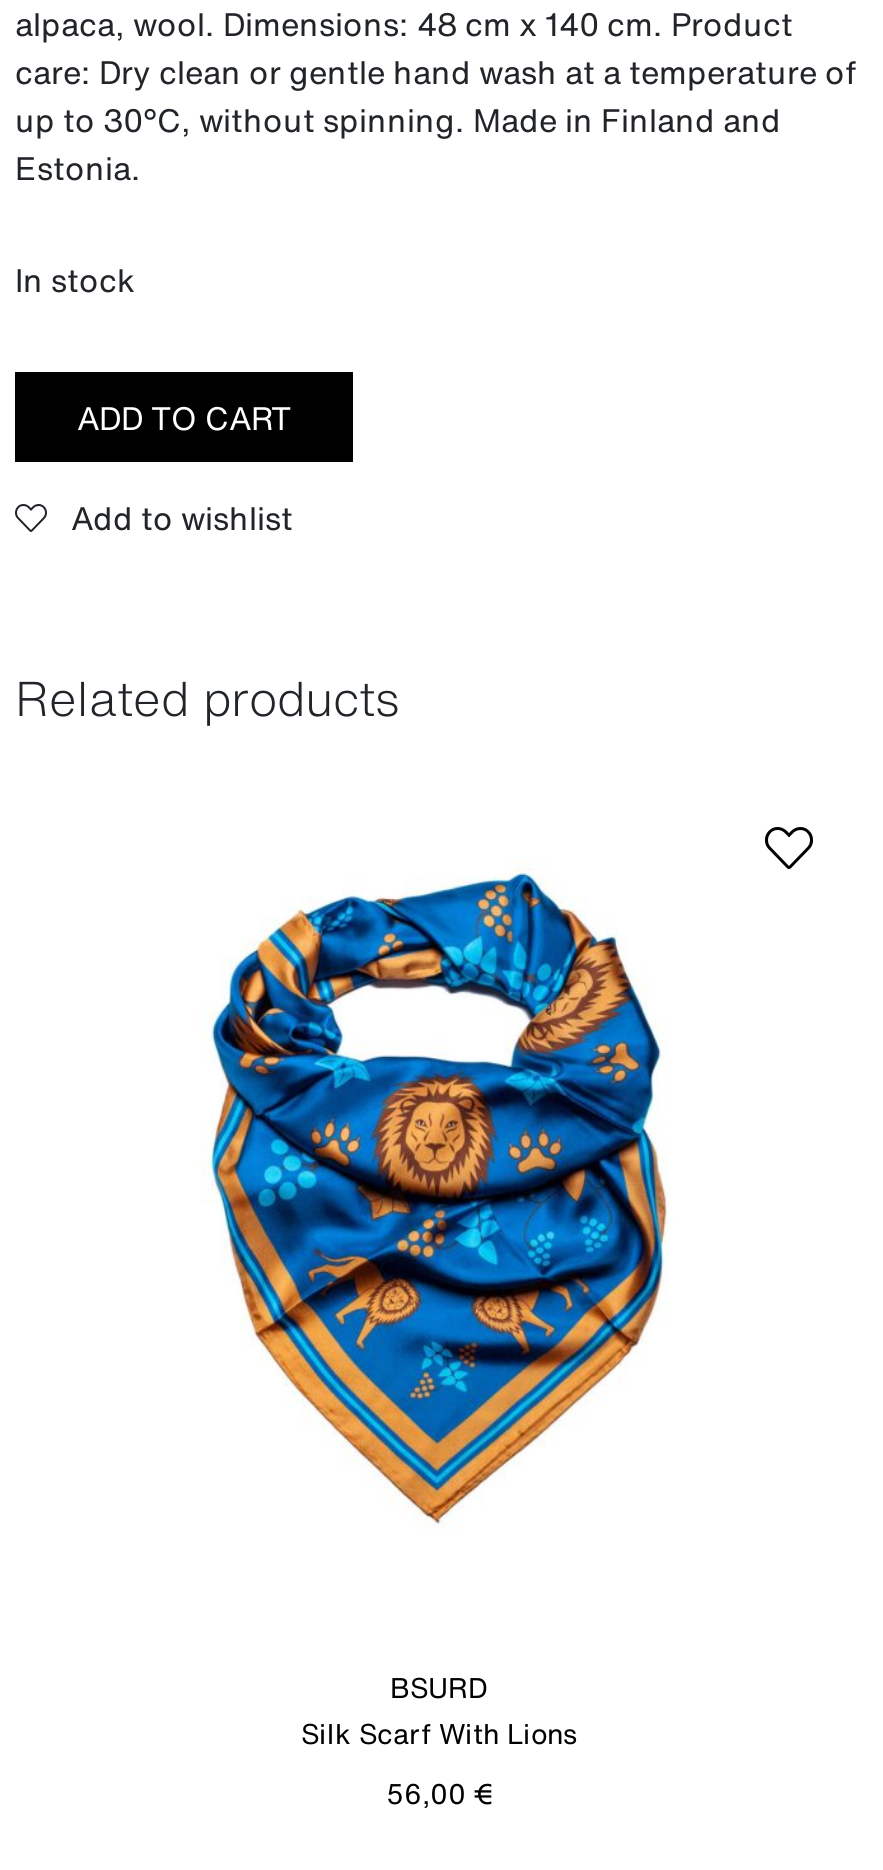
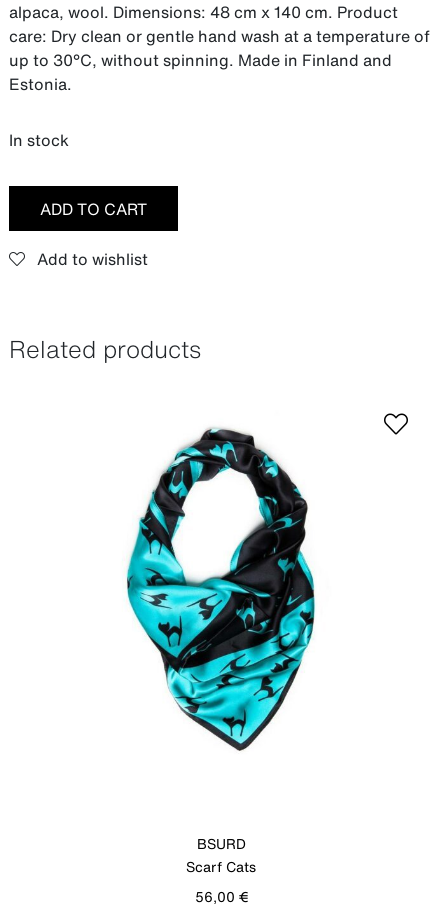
[209,856,667,1524] [image] -> [107,427,334,761] [image]
[301,1720,577,1748] Silk Scarf With Lions -> [186,860,256,874] Scarf Cats

